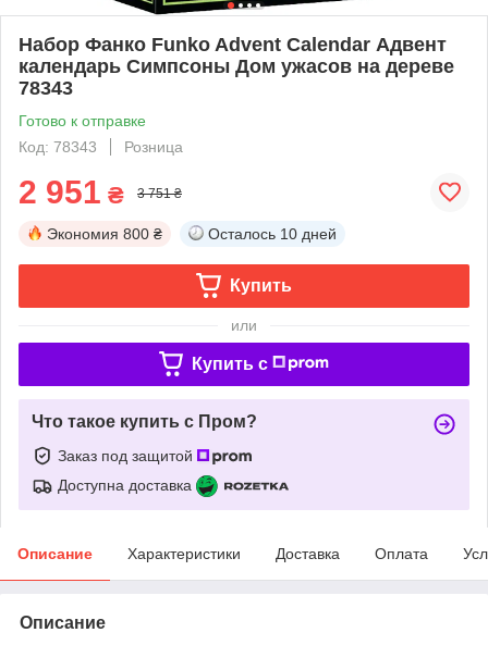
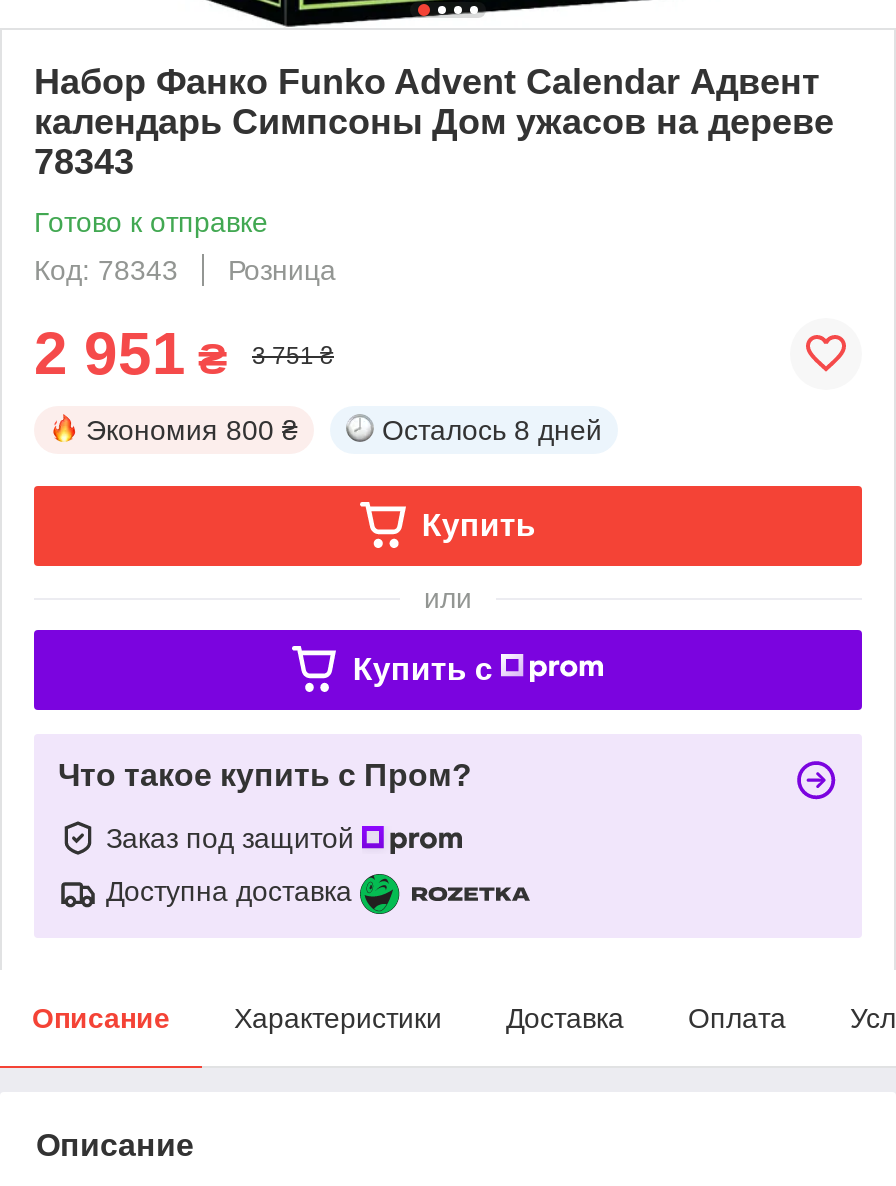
[208,225,337,242] Осталось 10 дней -> [382,414,602,446] Осталось 8 дней

